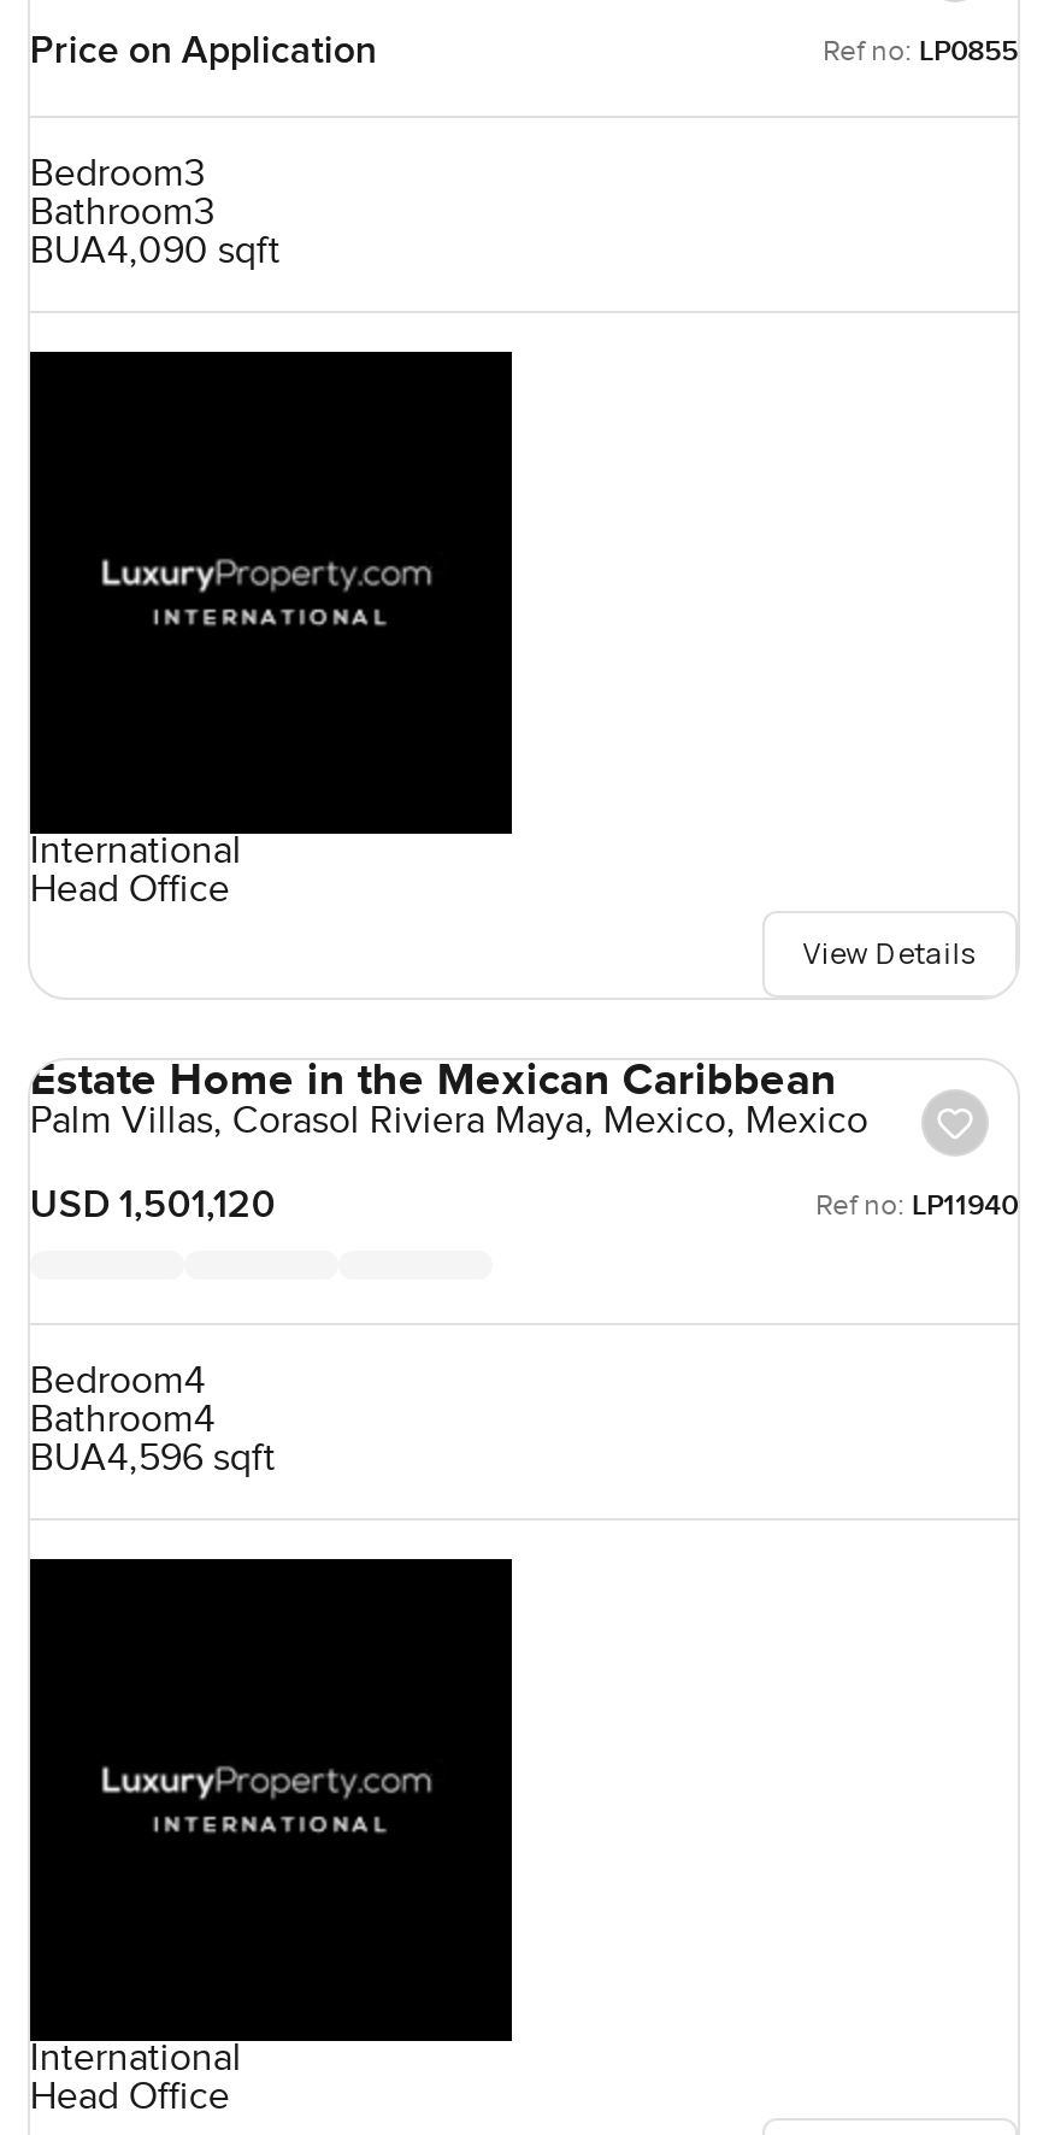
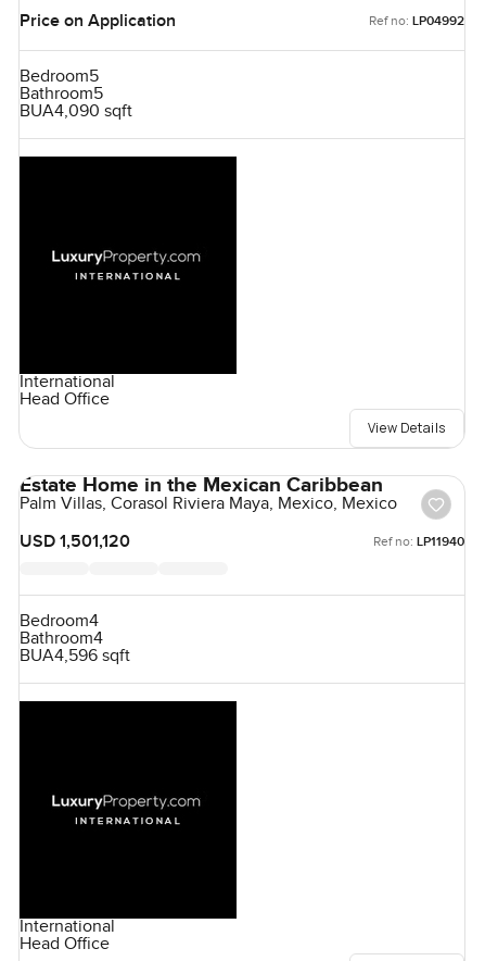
[823,35,1018,71] Ref no: LP0855 -> [369,14,464,30] Ref no: LP04992
[30,153,206,199] Bedroom3 -> [19,67,99,88] Bedroom5
[30,192,215,237] Bathroom3 -> [19,84,103,105] Bathroom5

